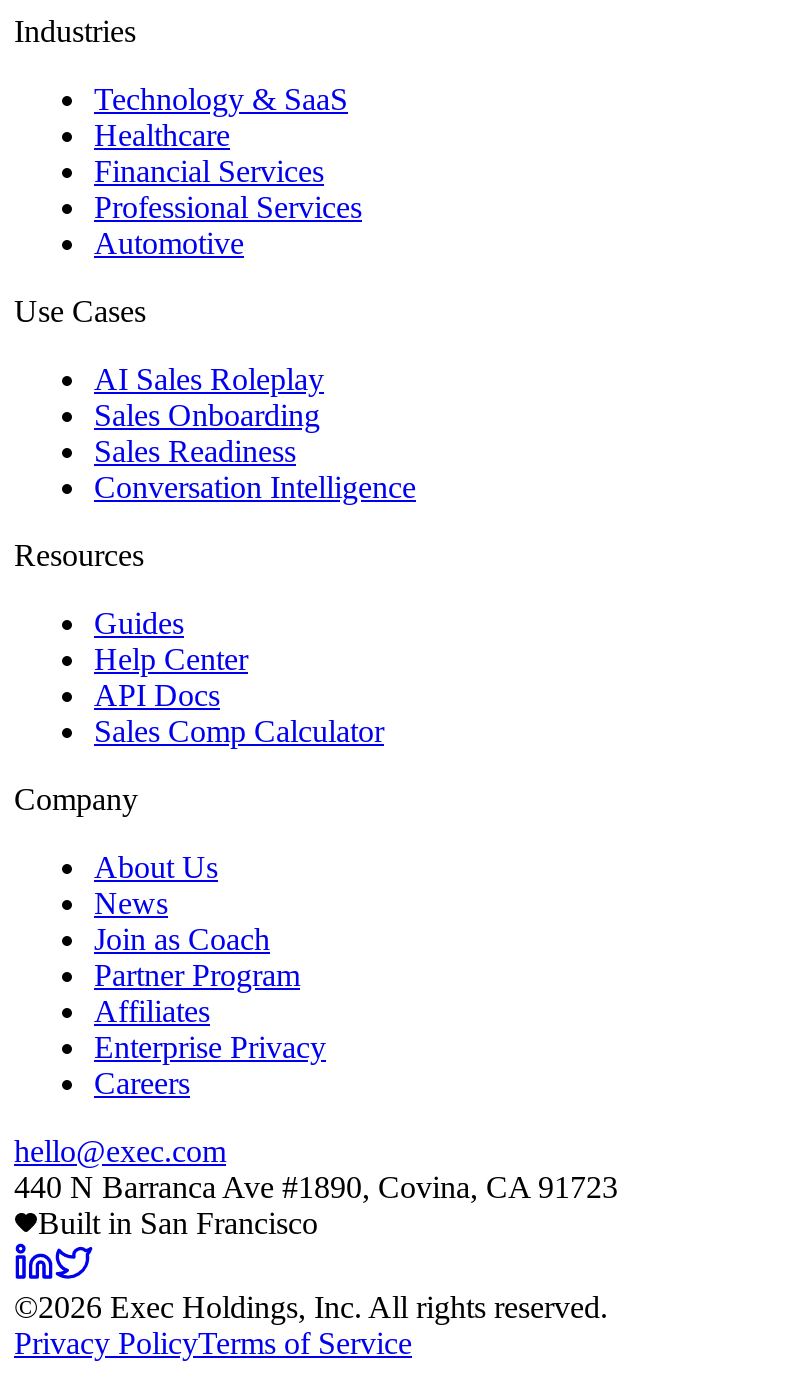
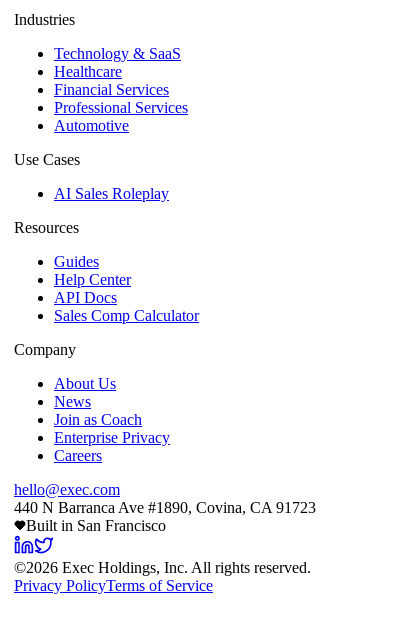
[94,397,416,503] Sales Onboarding | Sales Readiness | Conversation Intelligence -> none
[94,957,300,1027] Partner Program | Affiliates -> none

